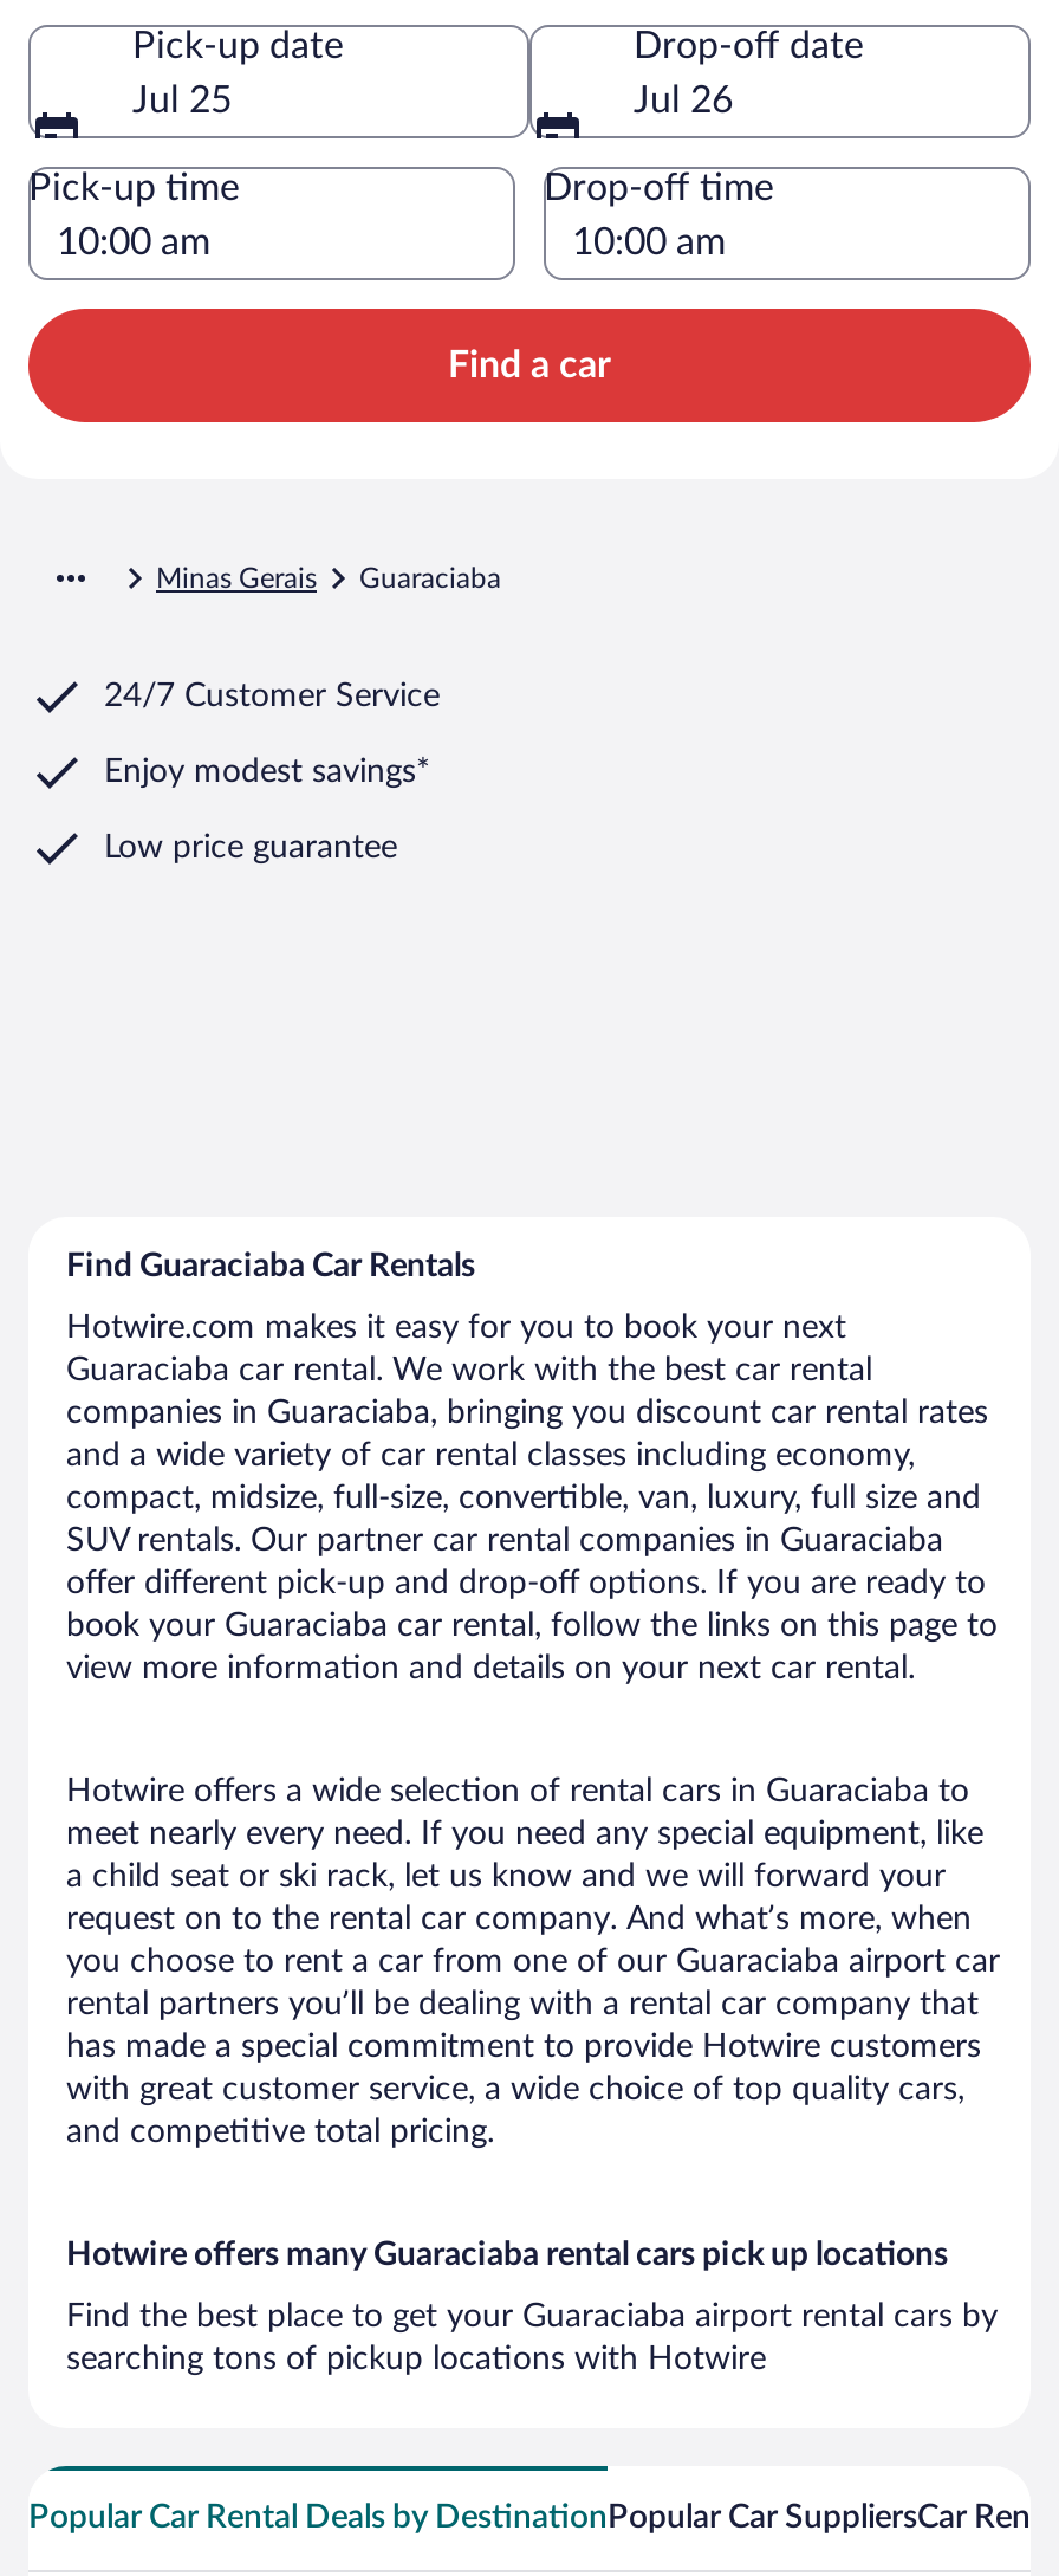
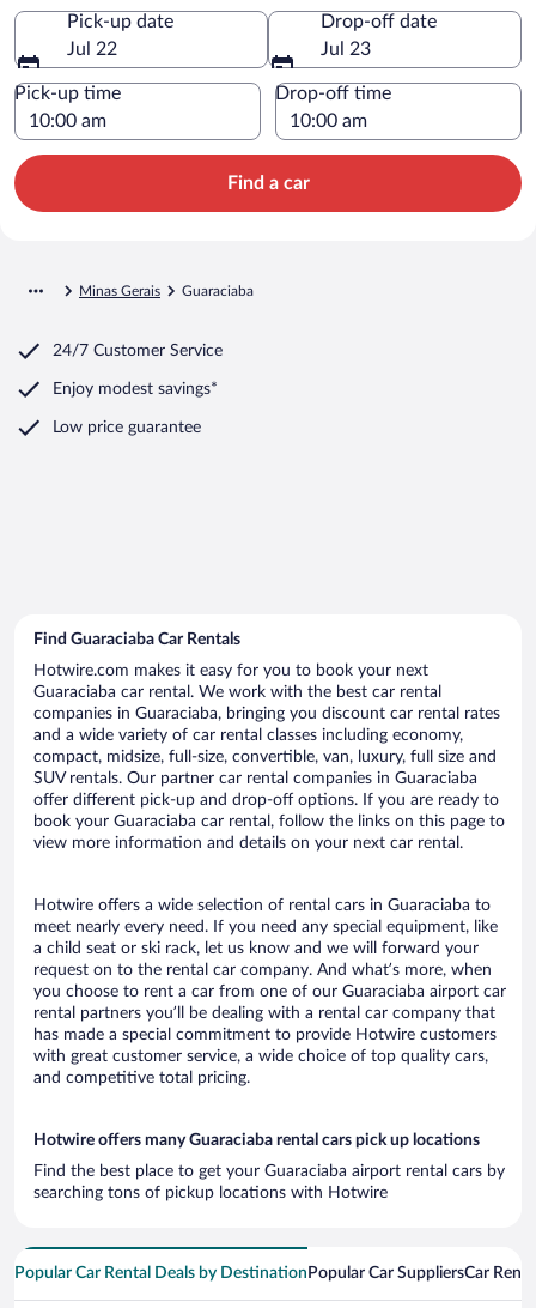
[132,81,232,119] Jul 25 -> [67,39,117,58] Jul 22
[634,81,733,119] Jul 26 -> [321,39,371,58] Jul 23

